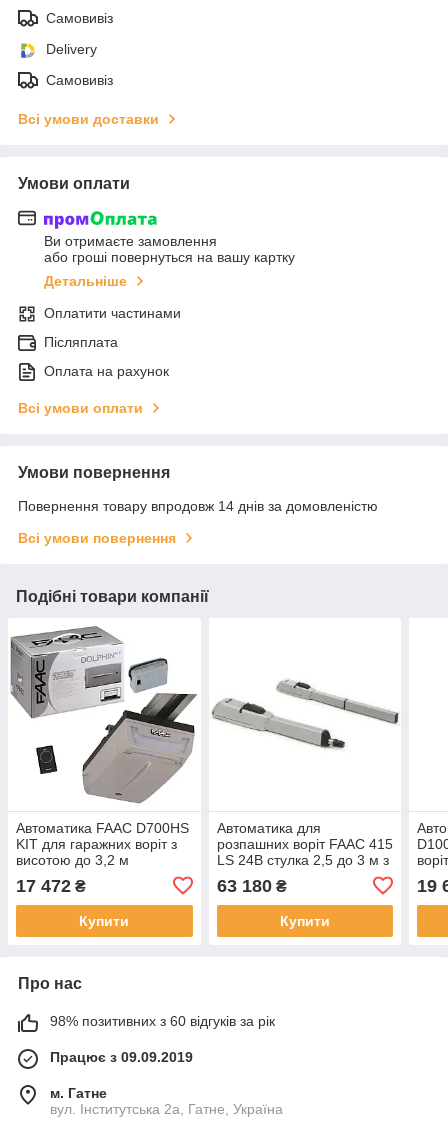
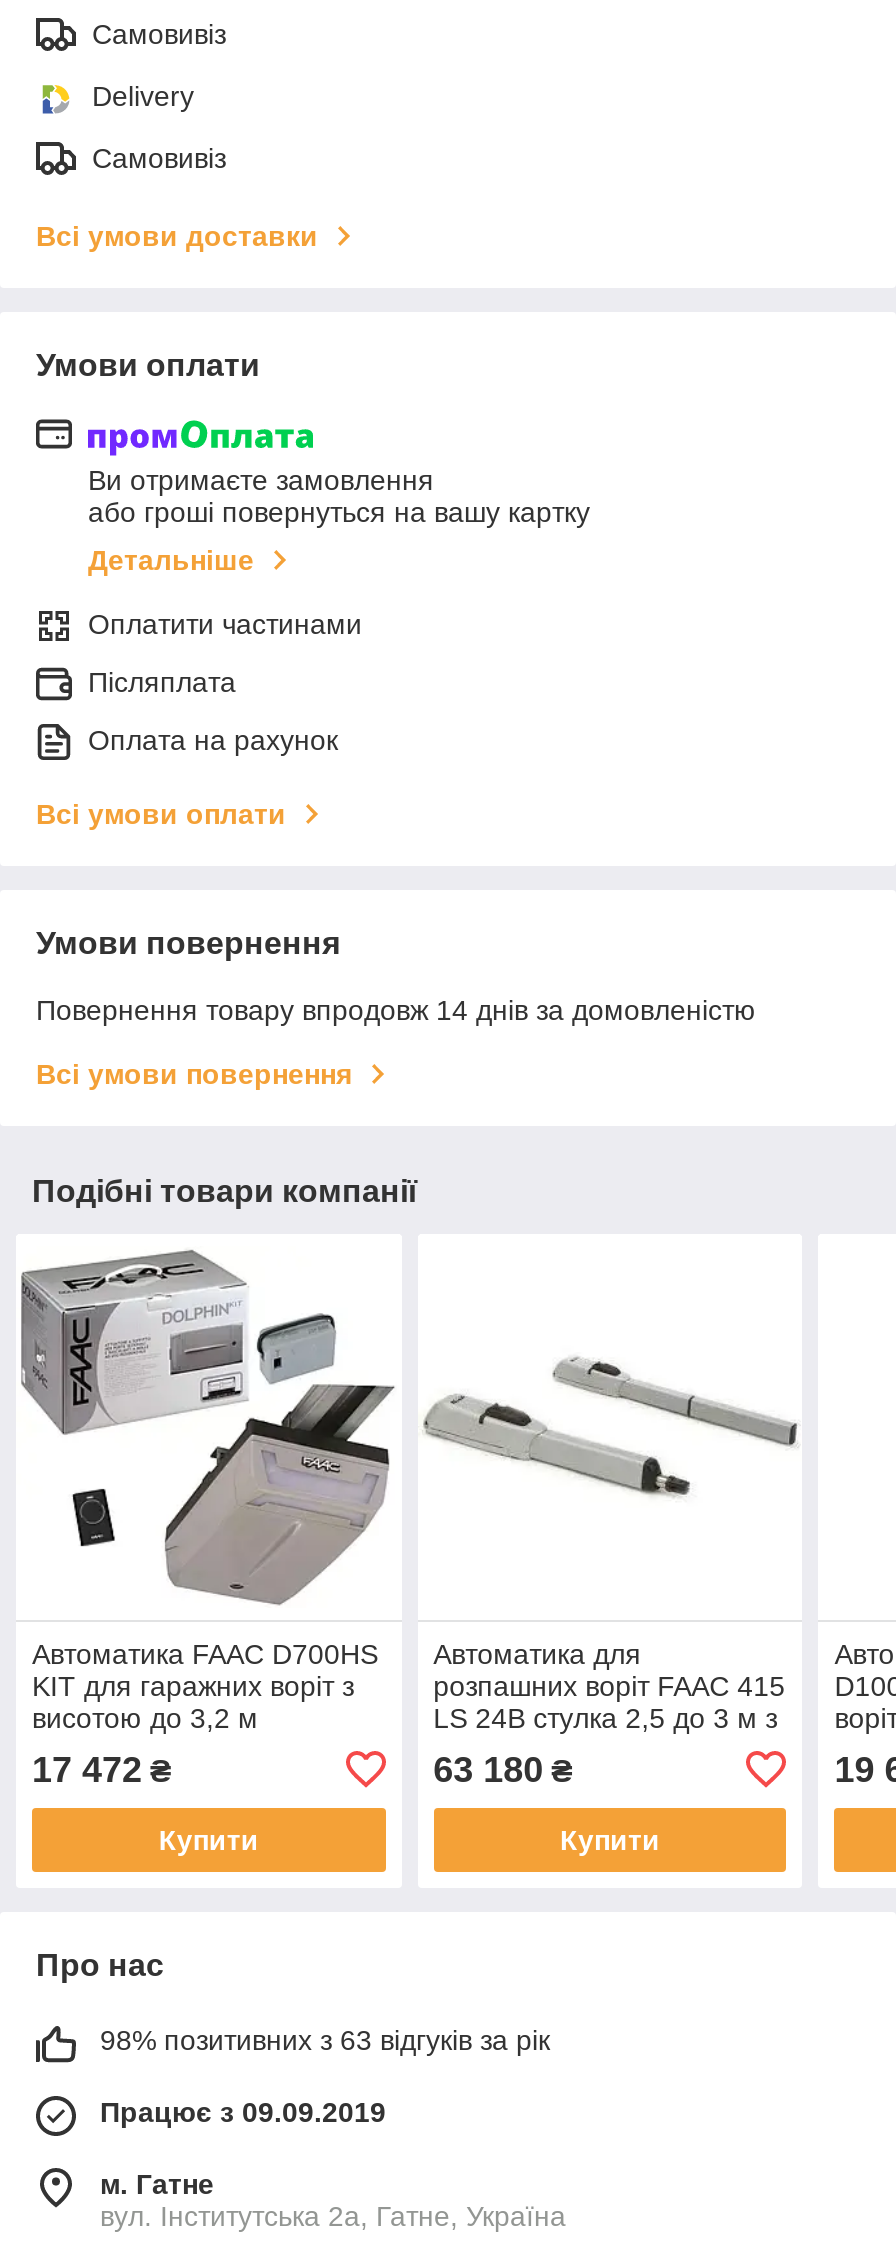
[50,1013,275,1029] 98% позитивних з 60 відгуків за рік -> [100,2023,550,2055] 98% позитивних з 63 відгуків за рік

